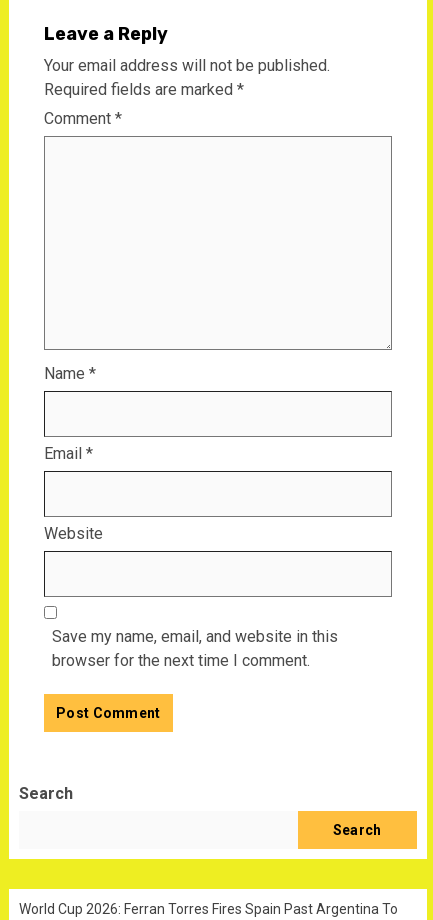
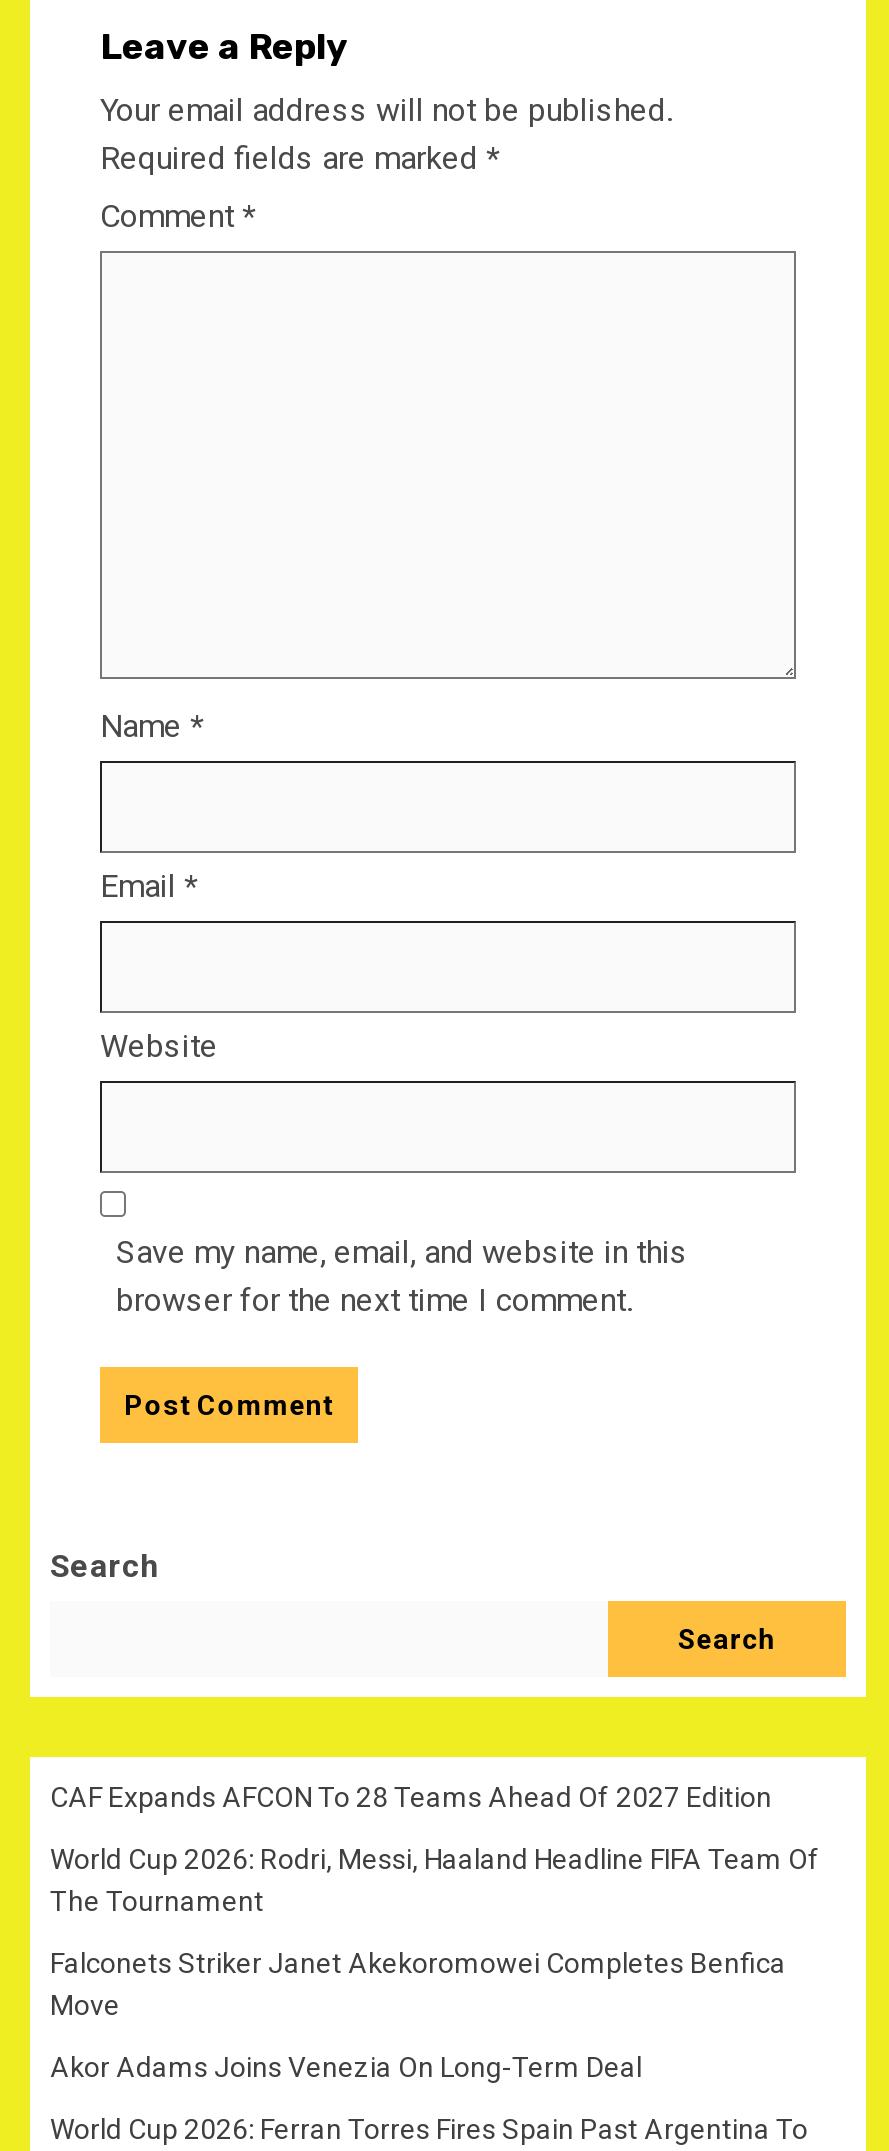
none -> [50,1780,820,2082] CAF Expands AFCON To 28 Teams Ahead Of 2027 Edition | World Cup 2026: Rodri, Messi, Haaland Headline FIFA Team Of | The Tournament | Falconets Striker Janet Akekoromowei Completes Benfica | Move | Akor Adams Joins Venezia On Long-Term Deal

